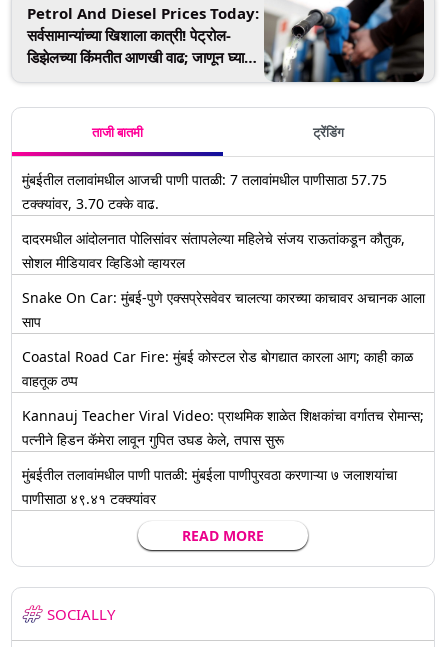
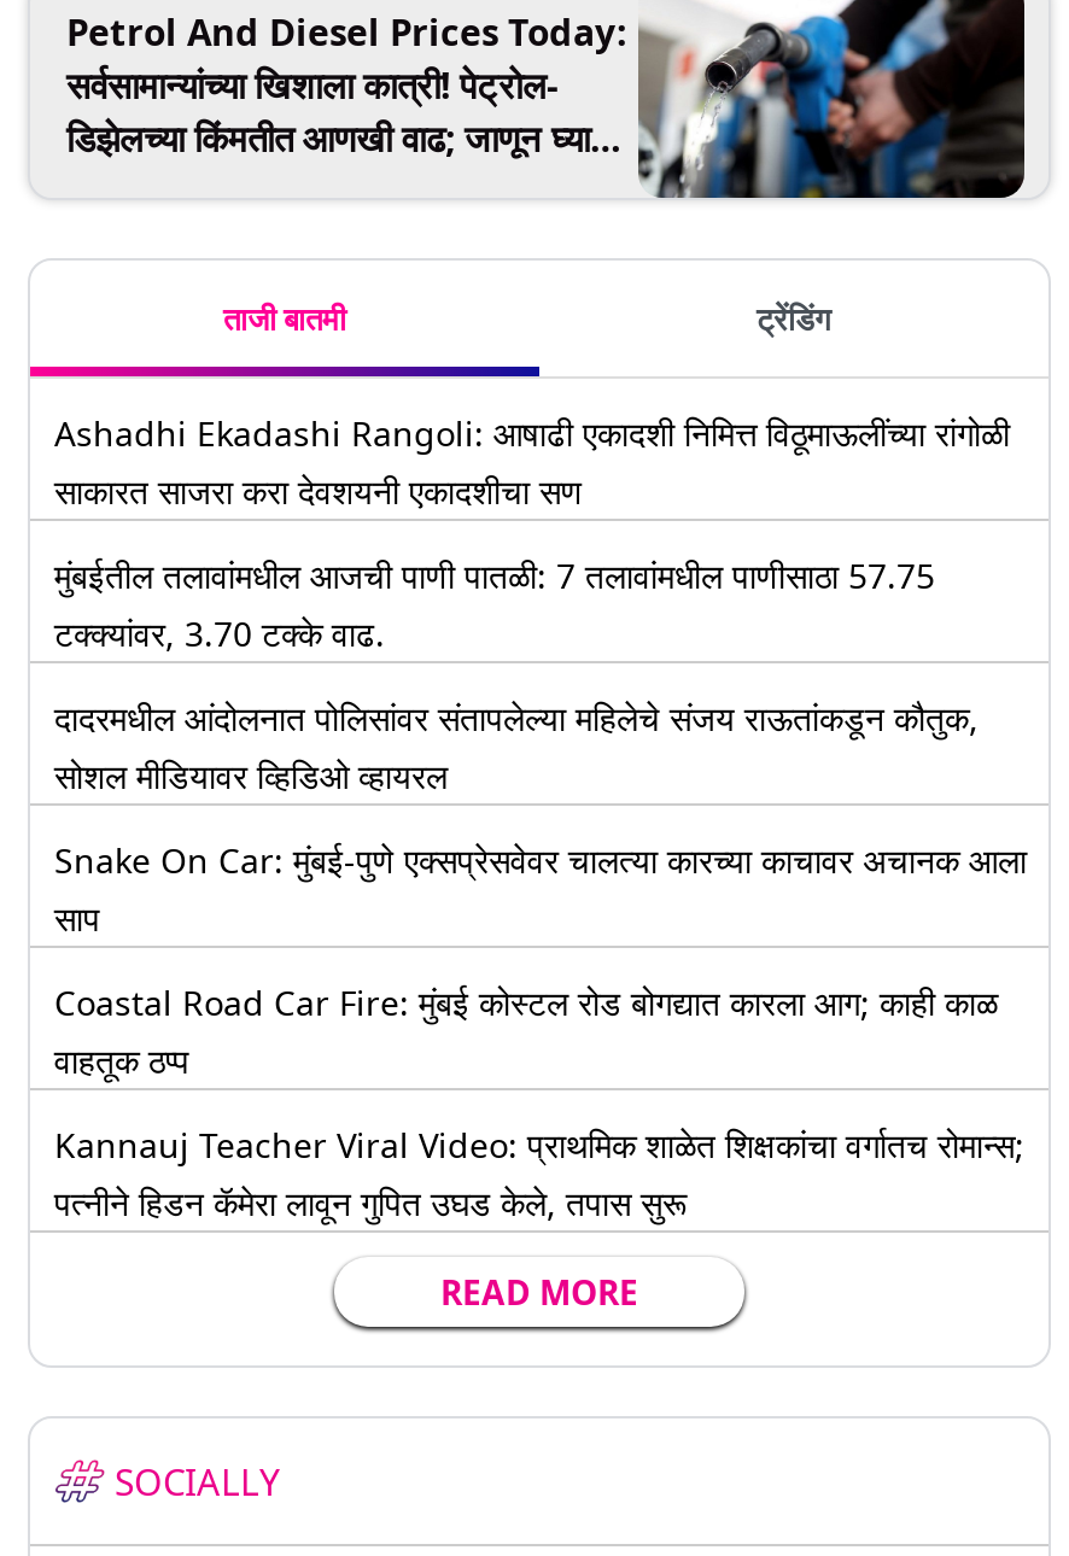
none -> [54,411,1010,515] Ashadhi Ekadashi Rangoli: आषाढी एकादशी निमित्त विठूमाऊलींच्या रांगोळी | साकारत साजरा करा देवशयनी एकादशीचा सण
moved [22,170,425,449] -> [54,553,1027,1226]: मुंबईतील तलावांमधील आजची पाणी पातळी: 7 तलावांमधील पाणीसाठा 57.75 | टक्क्यांवर, 3.70 टक्के वाढ. | दादरमधील आंदोलनात पोलिसांवर संतापलेल्या महिलेचे संजय राऊतांकडून कौतुक, | ... | Kannauj Teacher Viral Video: प्राथमिक शाळेत शिक्षकांचा वर्गातच रोमान्स; | पत्नीने हिडन कॅमेरा लावून गुपित उघड केले, तपास सुरू
[22,465,397,508] मुंबईतील तलावांमधील पाणी पातळी: मुंबईला पाणीपुरवठा करणाऱ्या ७ जलाशयांचा | पाणीसाठा ४९.४१ टक्क्यांवर -> none

